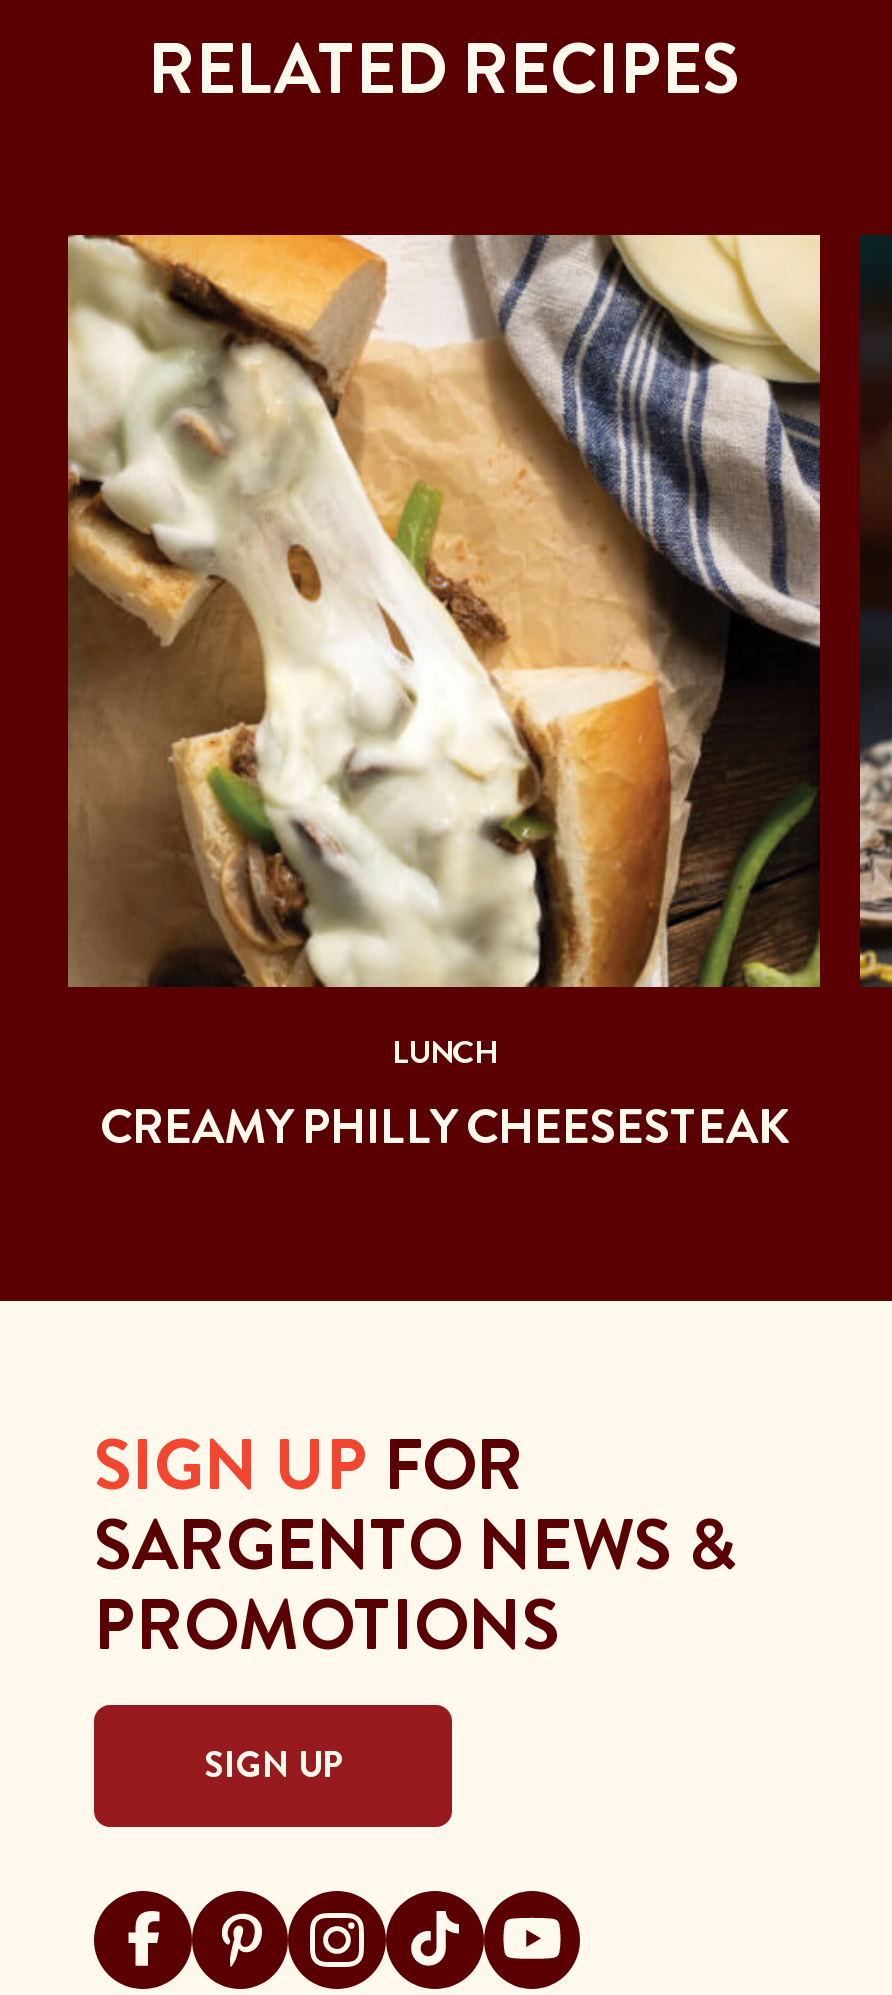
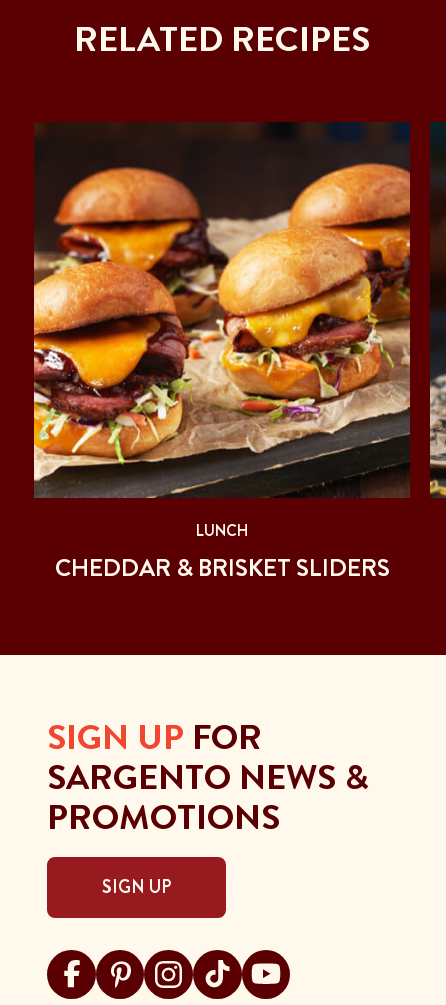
[66,233,822,989] [image] -> [33,121,411,498] [image]
[100,1091,788,1161] CREAMY PHILLY CHEESESTEAK -> [54,550,389,585] CHEDDAR & BRISKET SLIDERS

